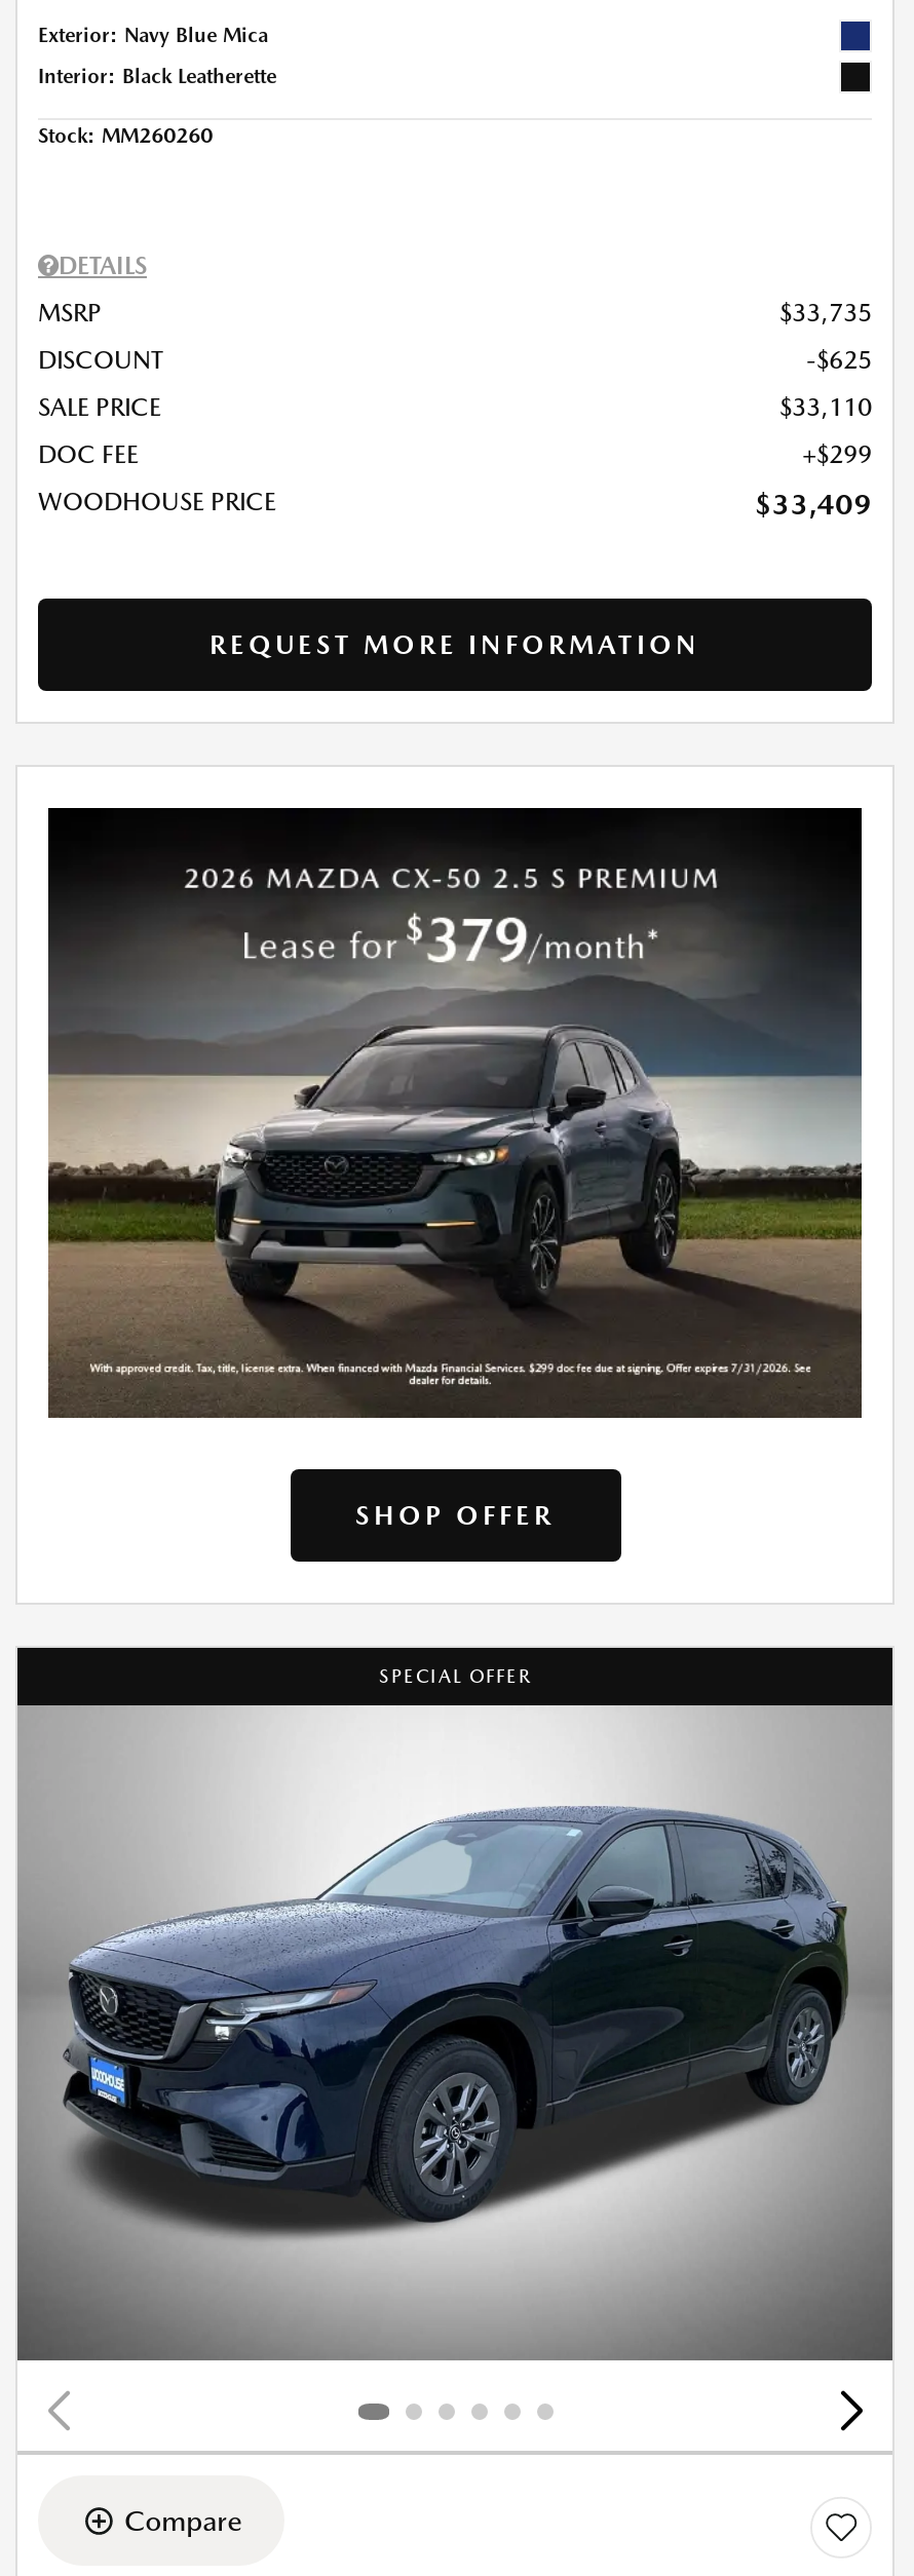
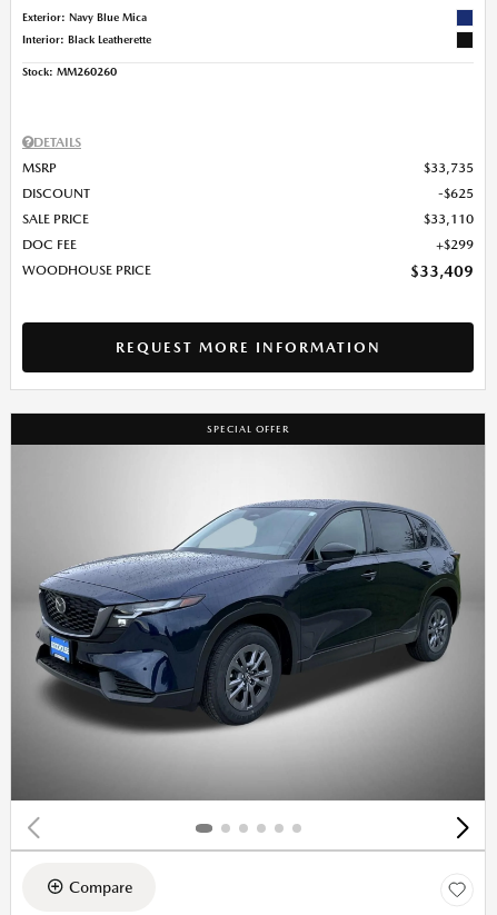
[40,805,870,1530] [image] | SHOP OFFER -> none

